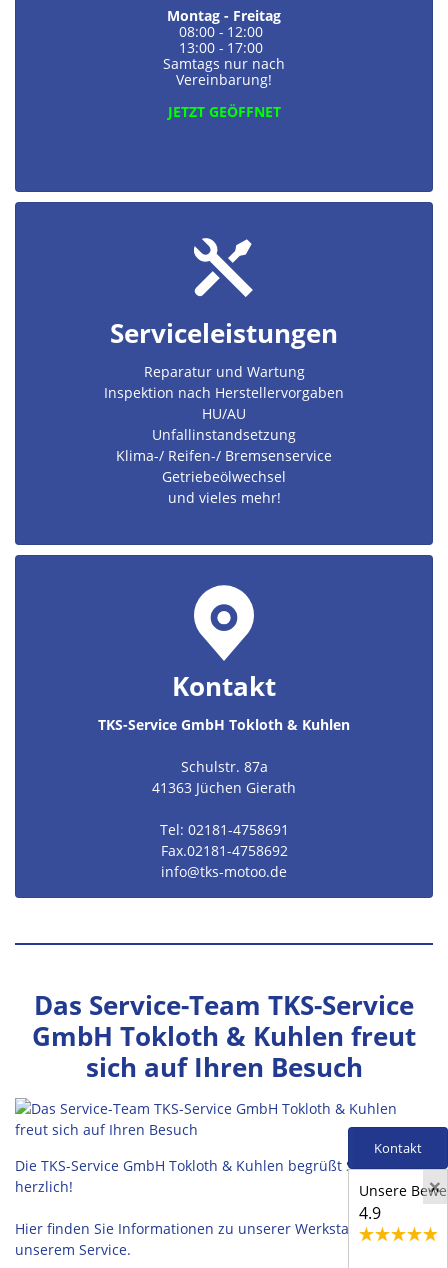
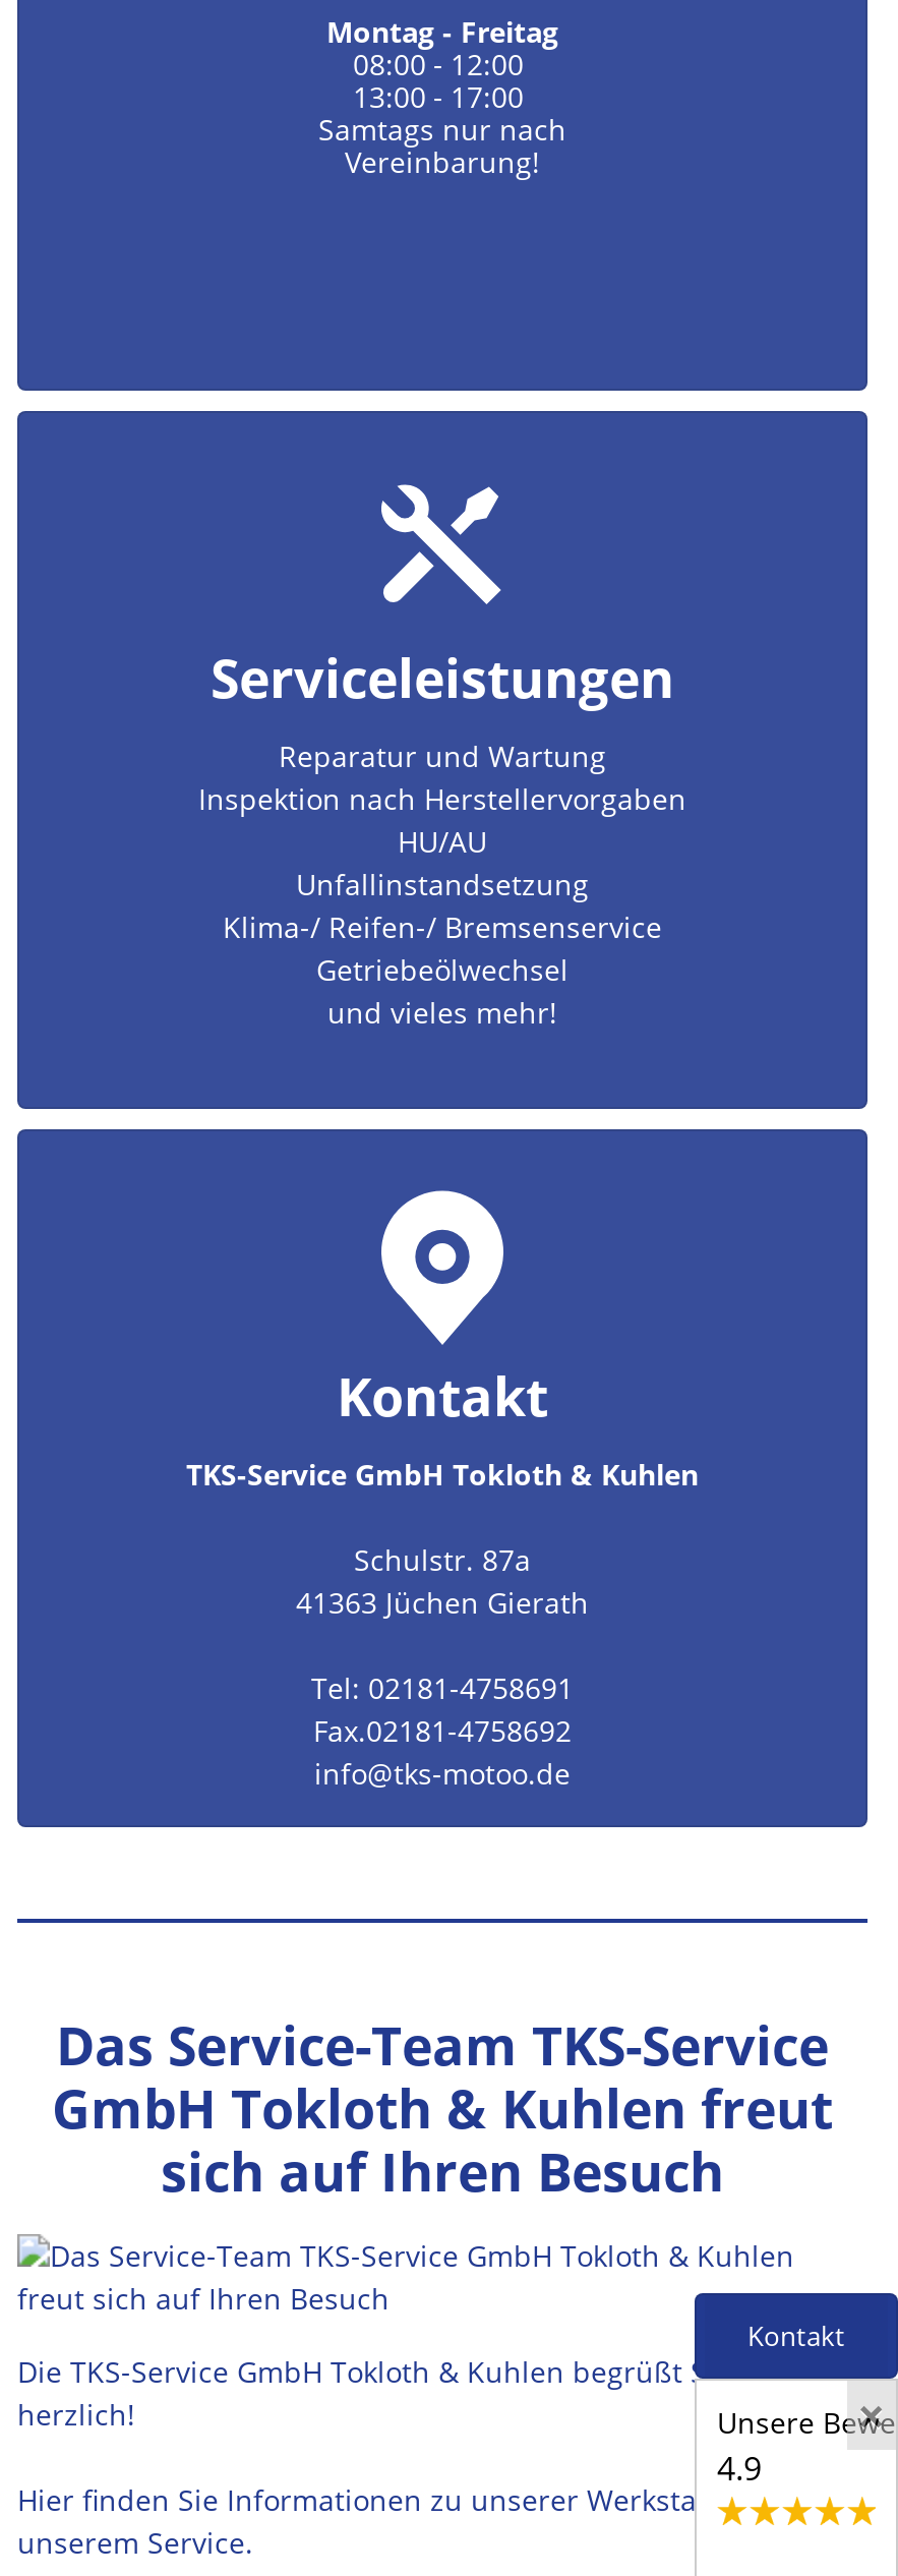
[167,102,280,121] JETZT GEÖFFNET -> none

